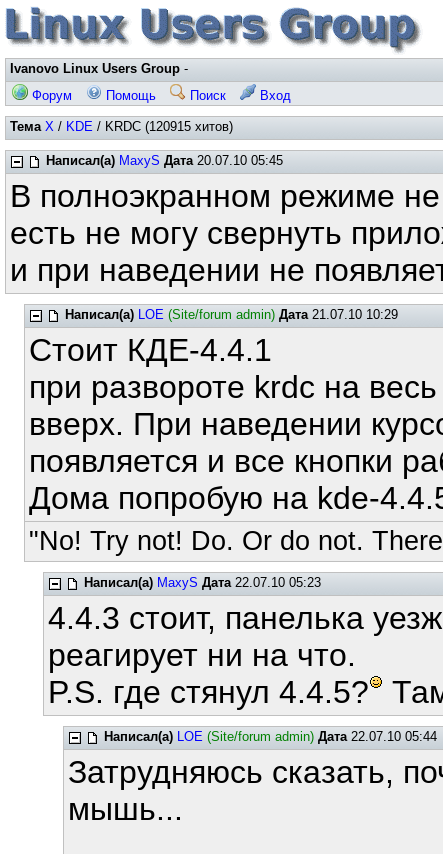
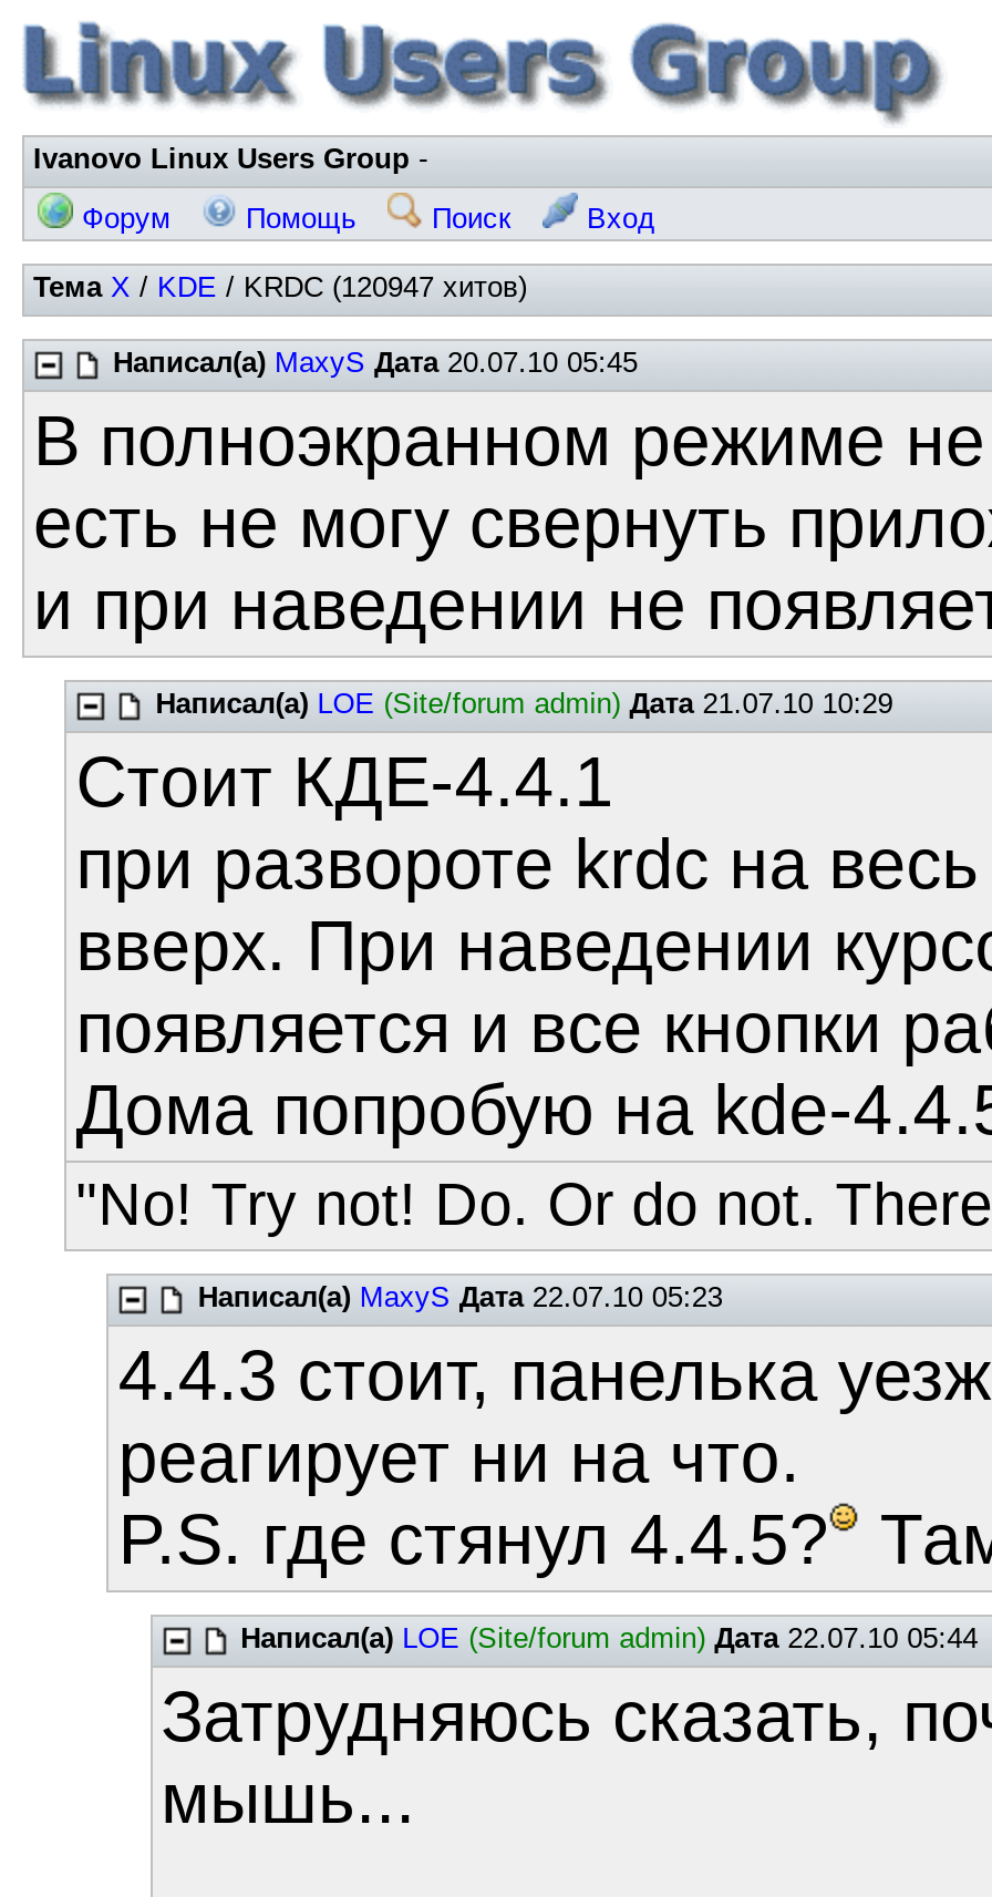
[10,119,233,134] Тема X / KDE / KRDC (120915 хитов) -> [33,270,527,303] Тема X / KDE / KRDC (120947 хитов)

